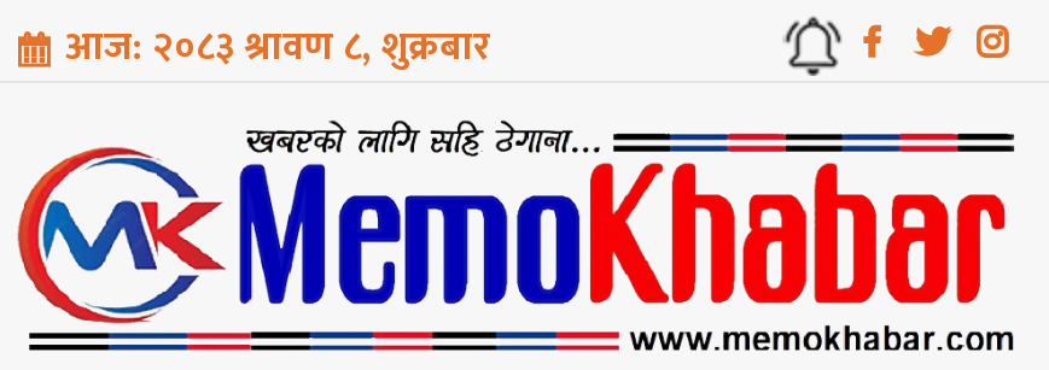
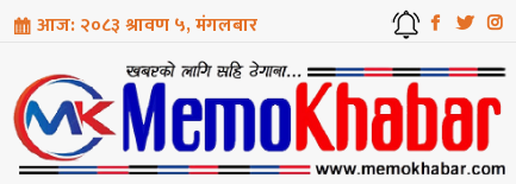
[65,16,490,81] आज: २०८३ श्रावण ८, शुक्रबार -> [37,9,257,42] आज: २०८३ श्रावण ५, मंगलबार

